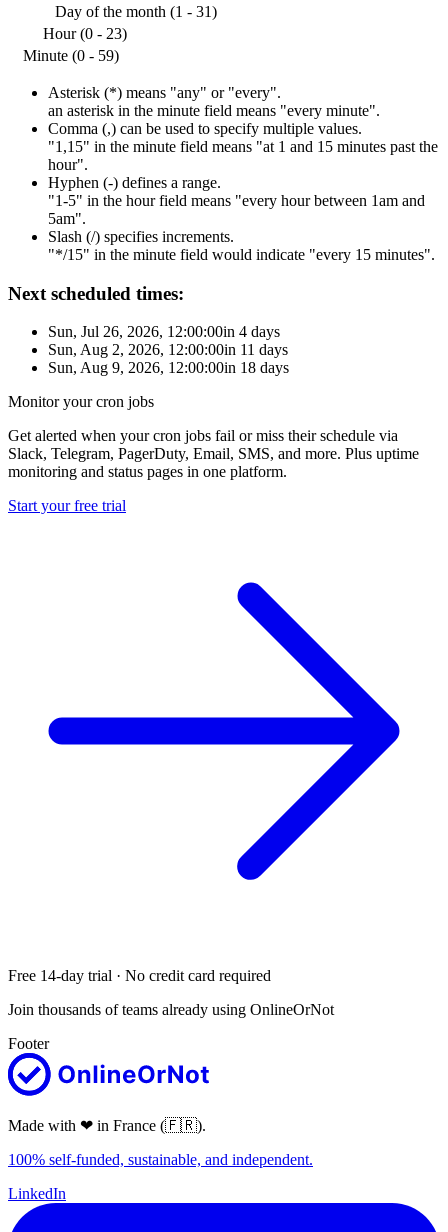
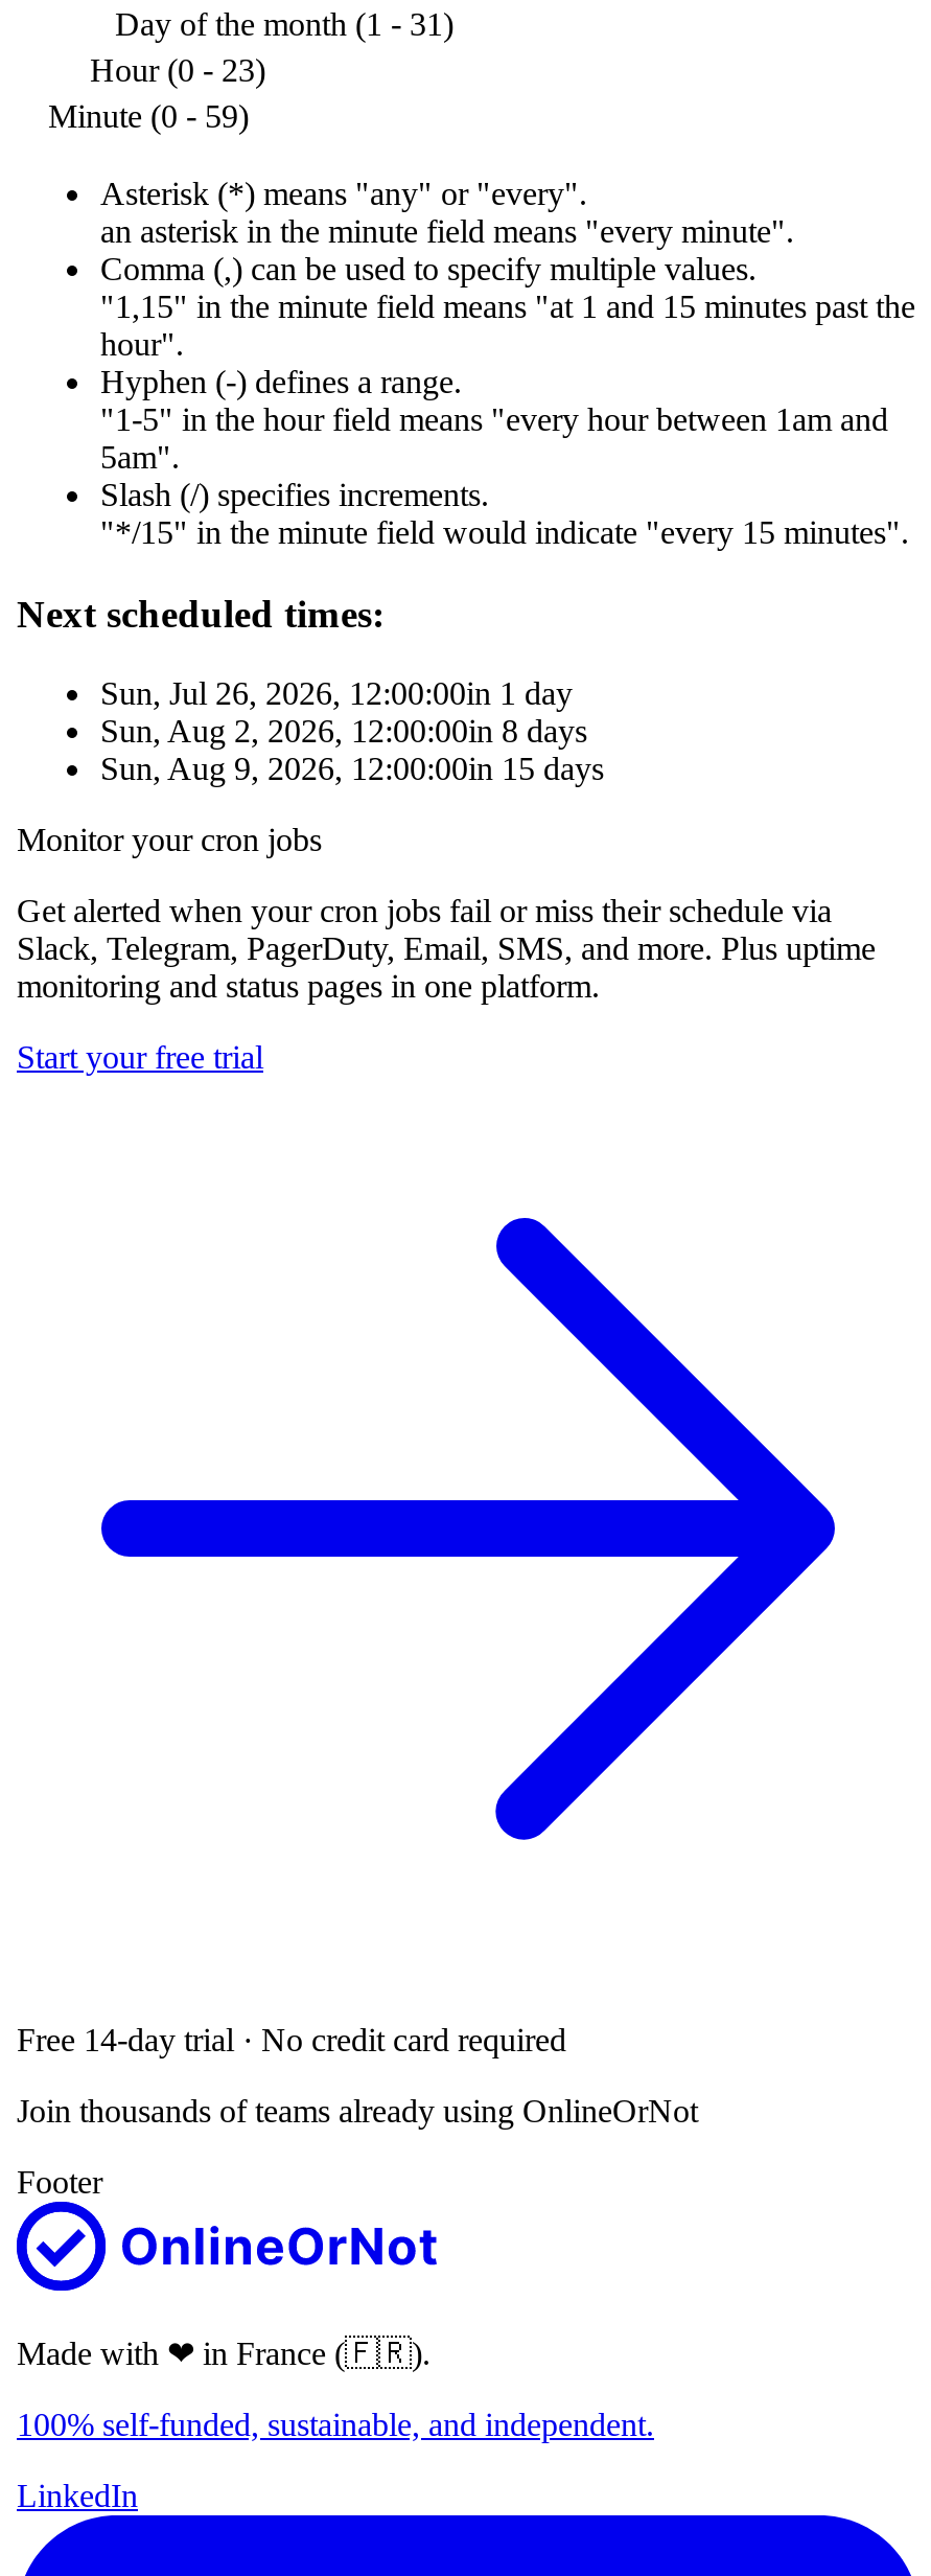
[48,323,280,340] Sun, Jul 26, 2026, 12:00:00in 4 days -> [100,676,573,712] Sun, Jul 26, 2026, 12:00:00in 1 day
[48,341,288,358] Sun, Aug 2, 2026, 12:00:00in 11 days -> [100,714,587,749] Sun, Aug 2, 2026, 12:00:00in 8 days
[48,359,289,376] Sun, Aug 9, 2026, 12:00:00in 18 days -> [100,751,604,787] Sun, Aug 9, 2026, 12:00:00in 15 days

